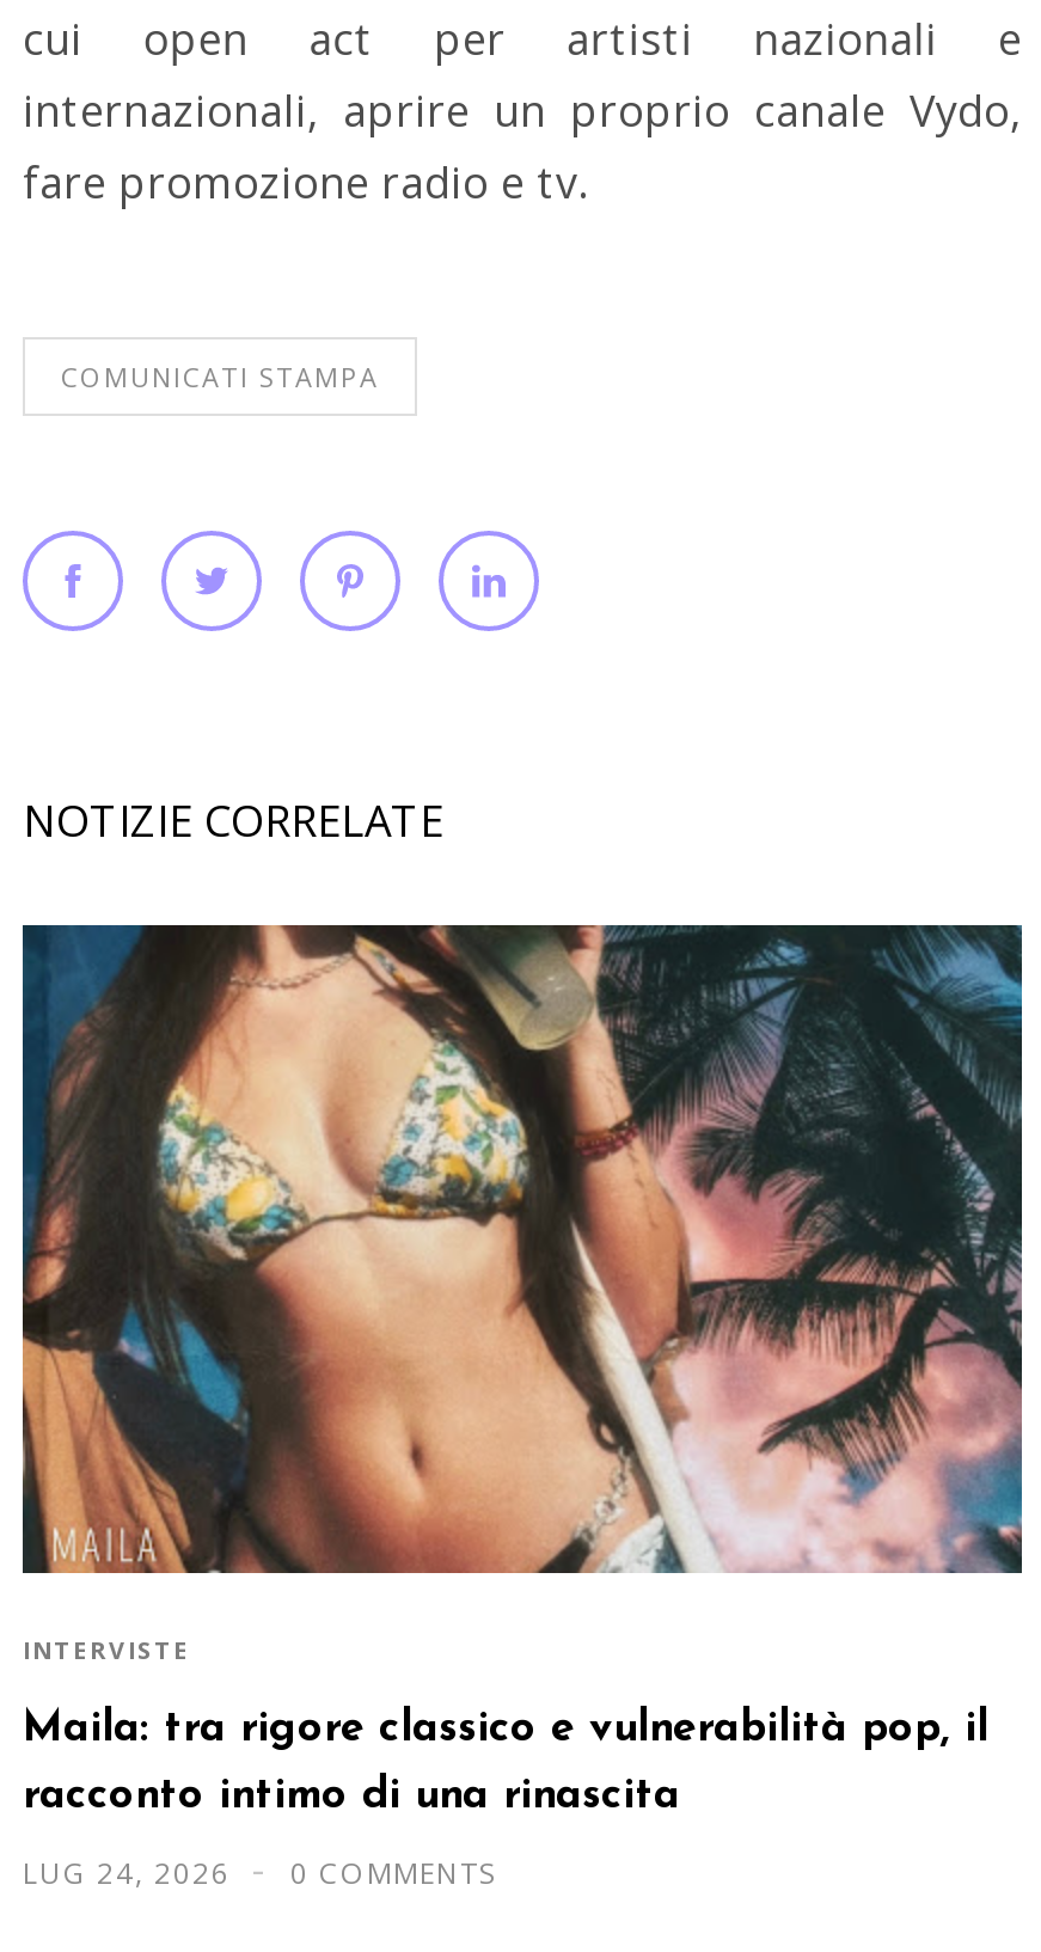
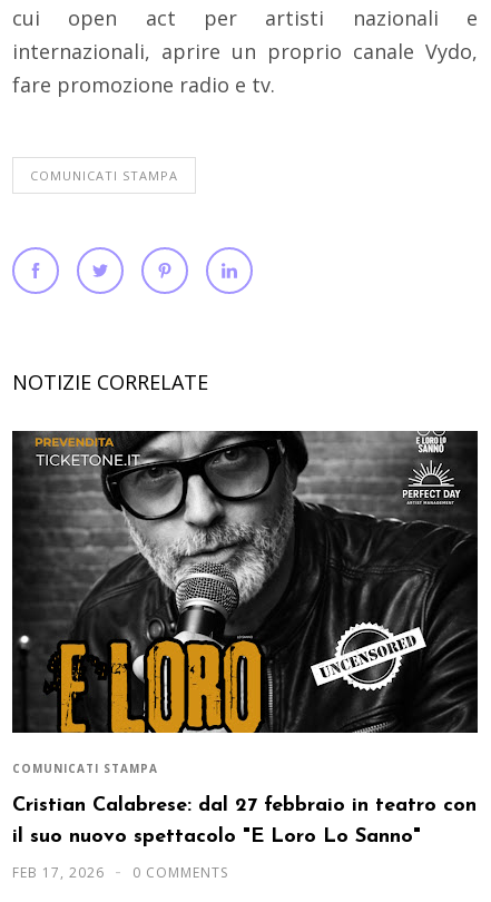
[20,923,1024,1667] [image] | INTERVISTE -> [11,430,479,776] [image] | COMUNICATI STAMPA
[23,1707,988,1752] Maila: tra rigore classico e vulnerabilità pop, il -> [12,795,477,816] Cristian Calabrese: dal 27 febbraio in teatro con
[23,1774,680,1819] racconto intimo di una rinascita -> [12,826,421,847] il suo nuovo spettacolo "E Loro Lo Sanno"
[23,1853,496,1893] LUG 24, 2026 0 COMMENTS -> [12,863,228,882] FEB 17, 2026 0 COMMENTS

